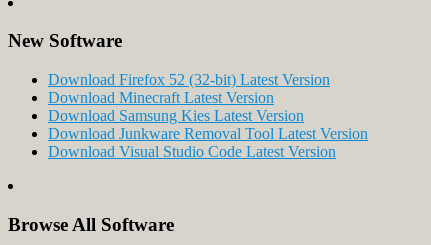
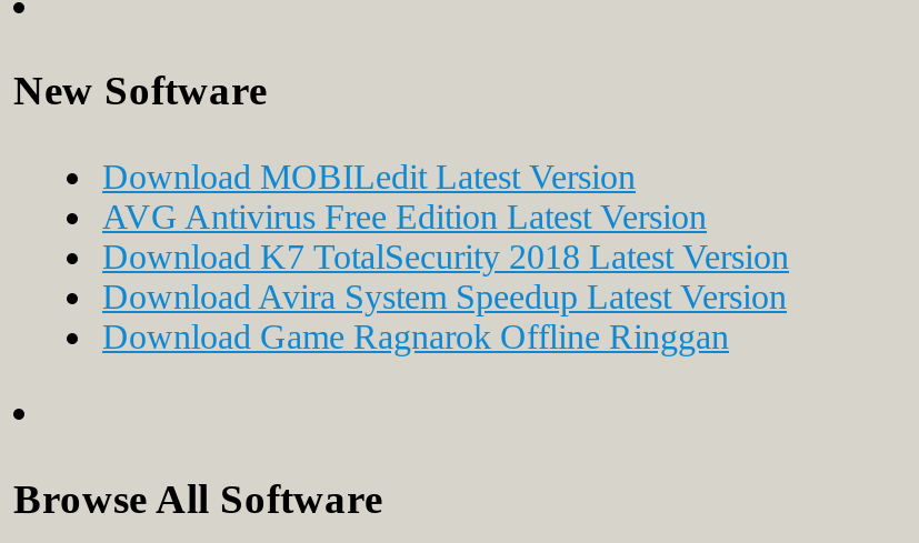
[48,71,368,160] Download Firefox 52 (32-bit) Latest Version | Download Minecraft Latest Version | Download Samsung Kies Latest Version | Download Junkware Removal Tool Latest Version | Download Visual Studio Code Latest Version -> [102,158,789,355] Download MOBILedit Latest Version | AVG Antivirus Free Edition Latest Version | Download K7 TotalSecurity 2018 Latest Version | Download Avira System Speedup Latest Version | Download Game Ragnarok Offline Ringgan

